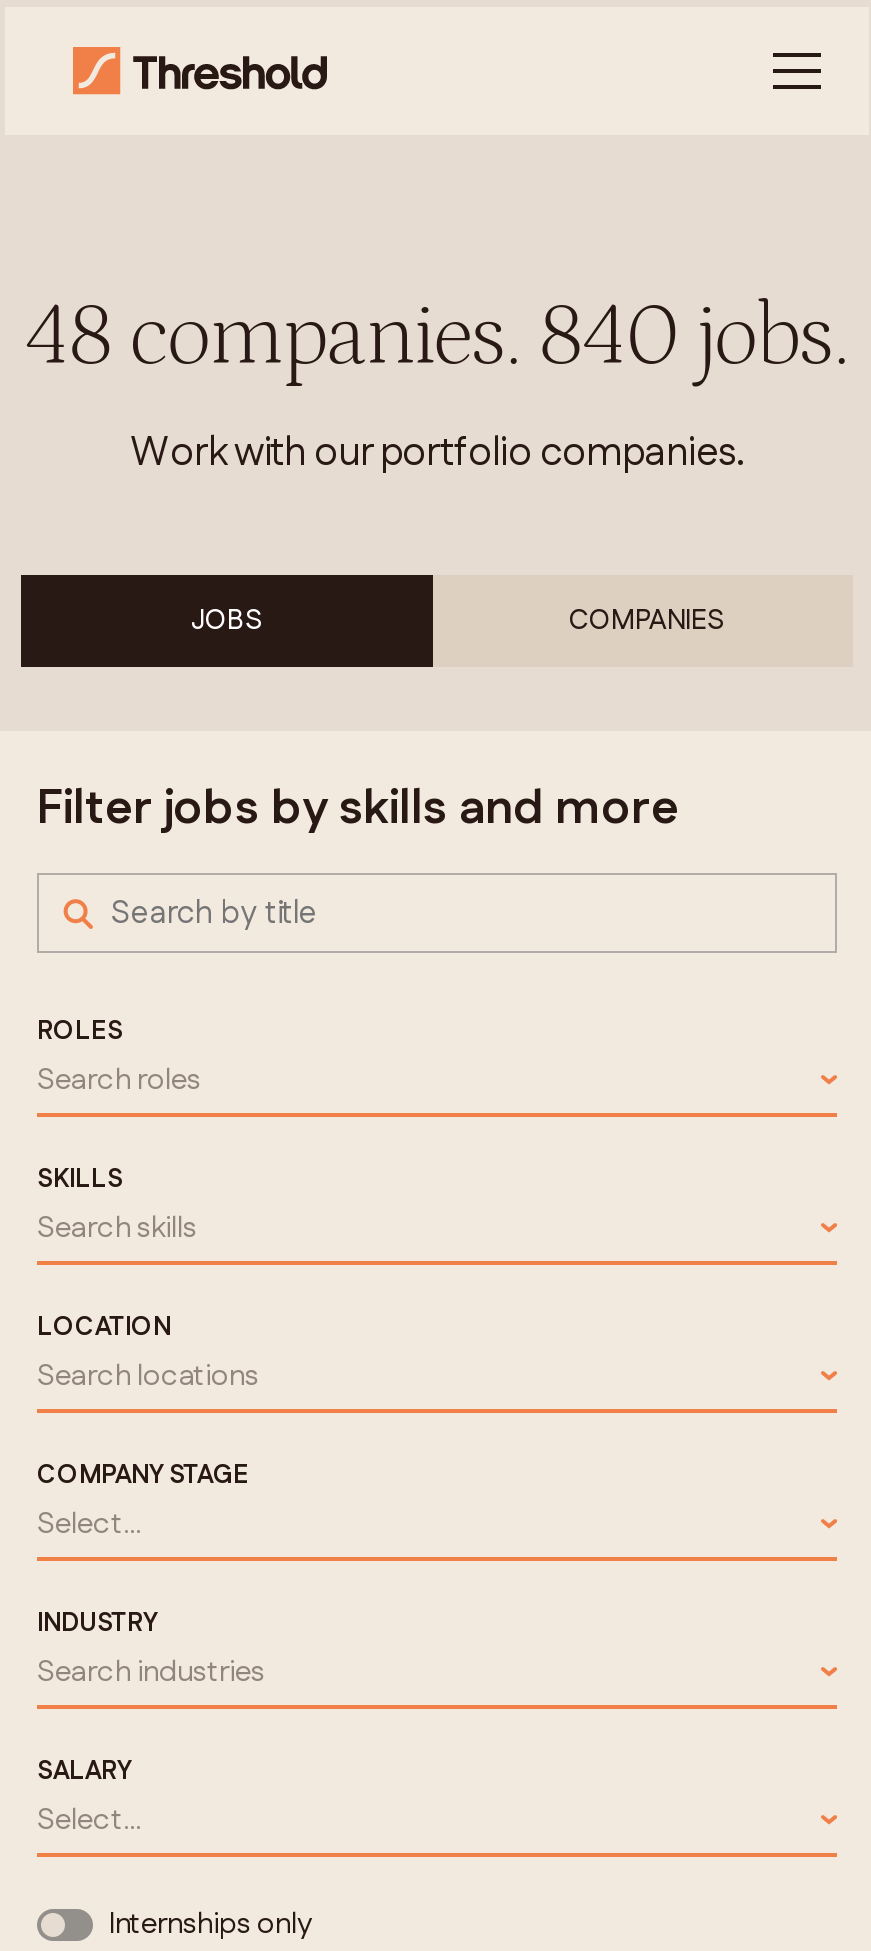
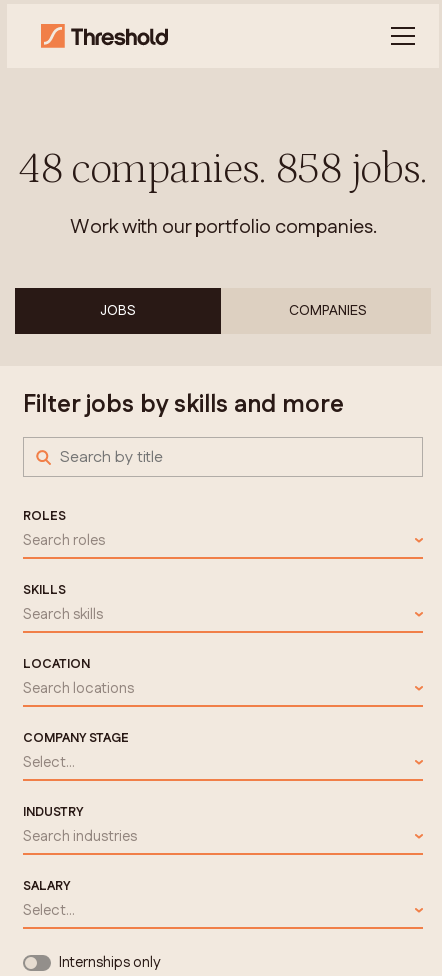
[26,287,848,387] 48 companies. 840 jobs. -> [19,144,427,194] 48 companies. 858 jobs.

